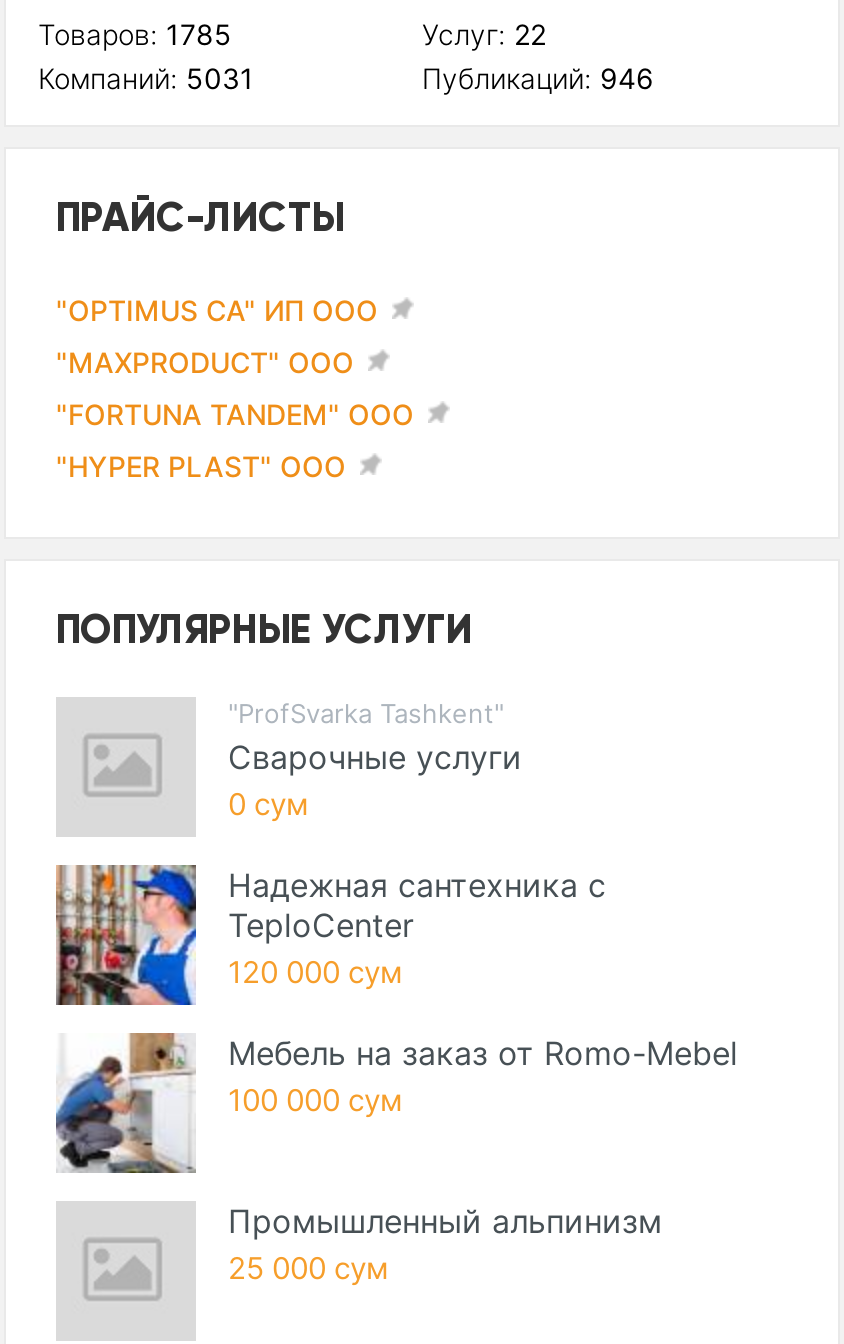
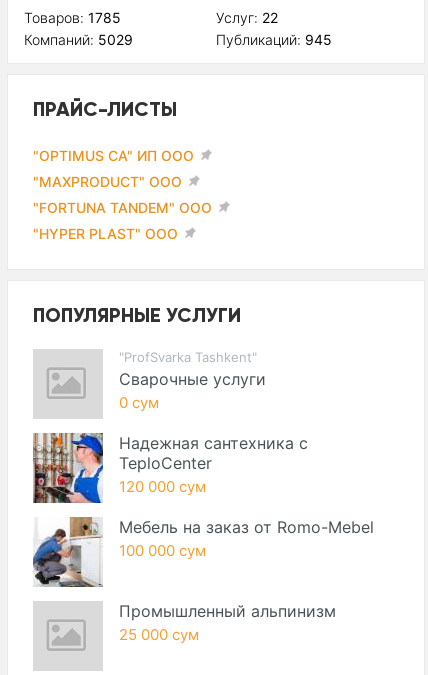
[38,61,254,95] Компаний: 5031 -> [24,31,133,48] Компаний: 5029
[422,61,654,95] Публикаций: 946 -> [216,31,332,48] Публикаций: 945

